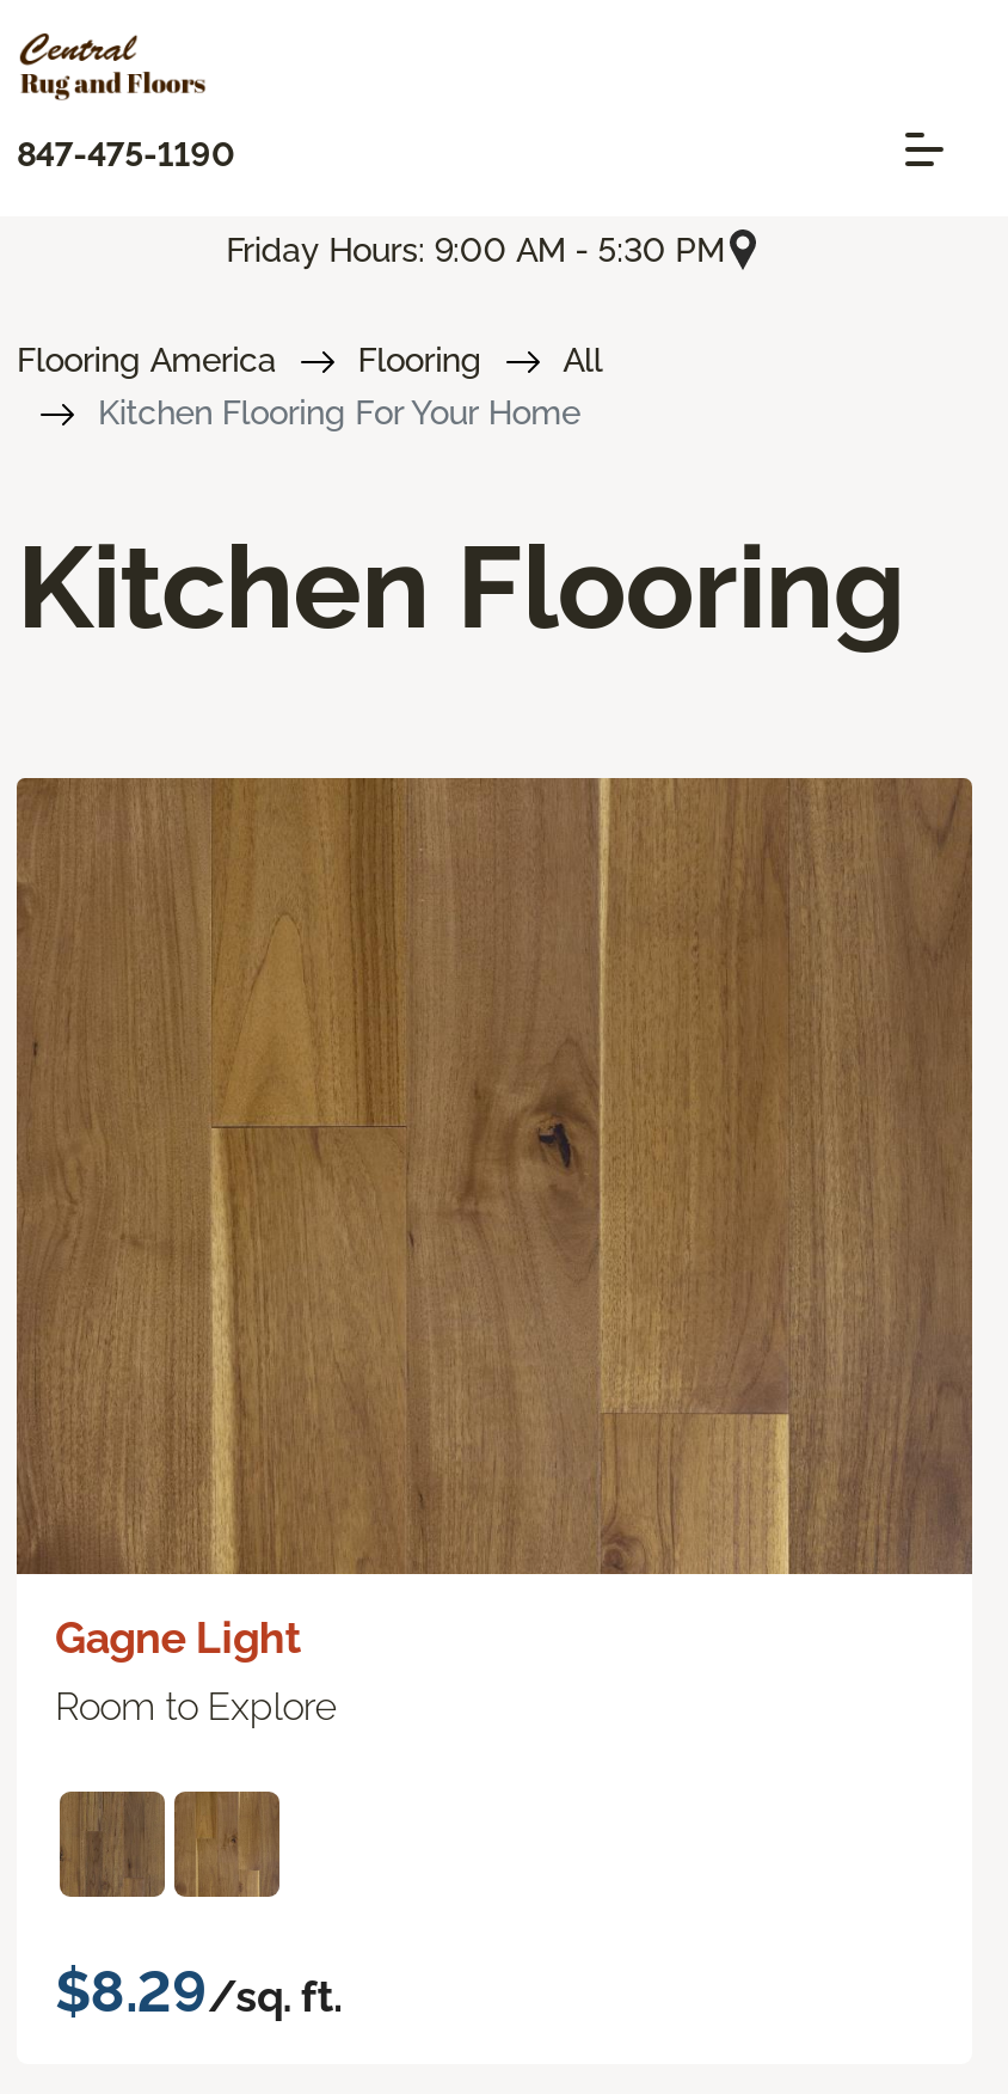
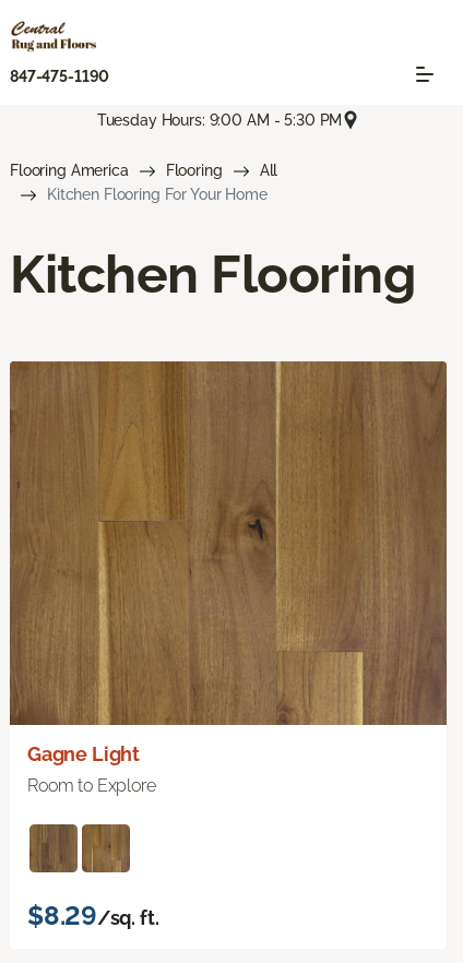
[226,230,724,268] Friday Hours: 9:00 AM - 5:30 PM -> [97,111,342,129] Tuesday Hours: 9:00 AM - 5:30 PM

